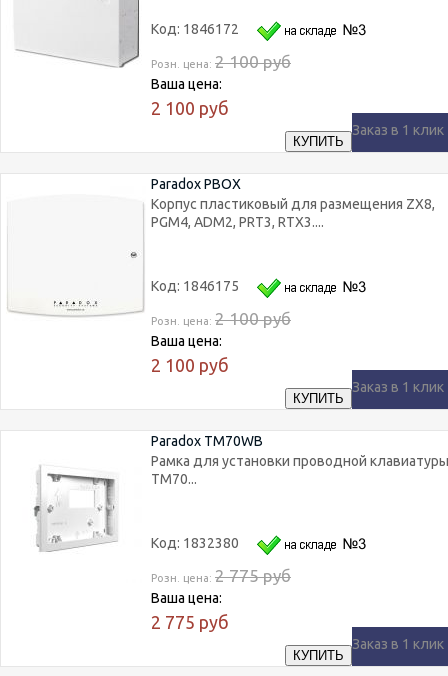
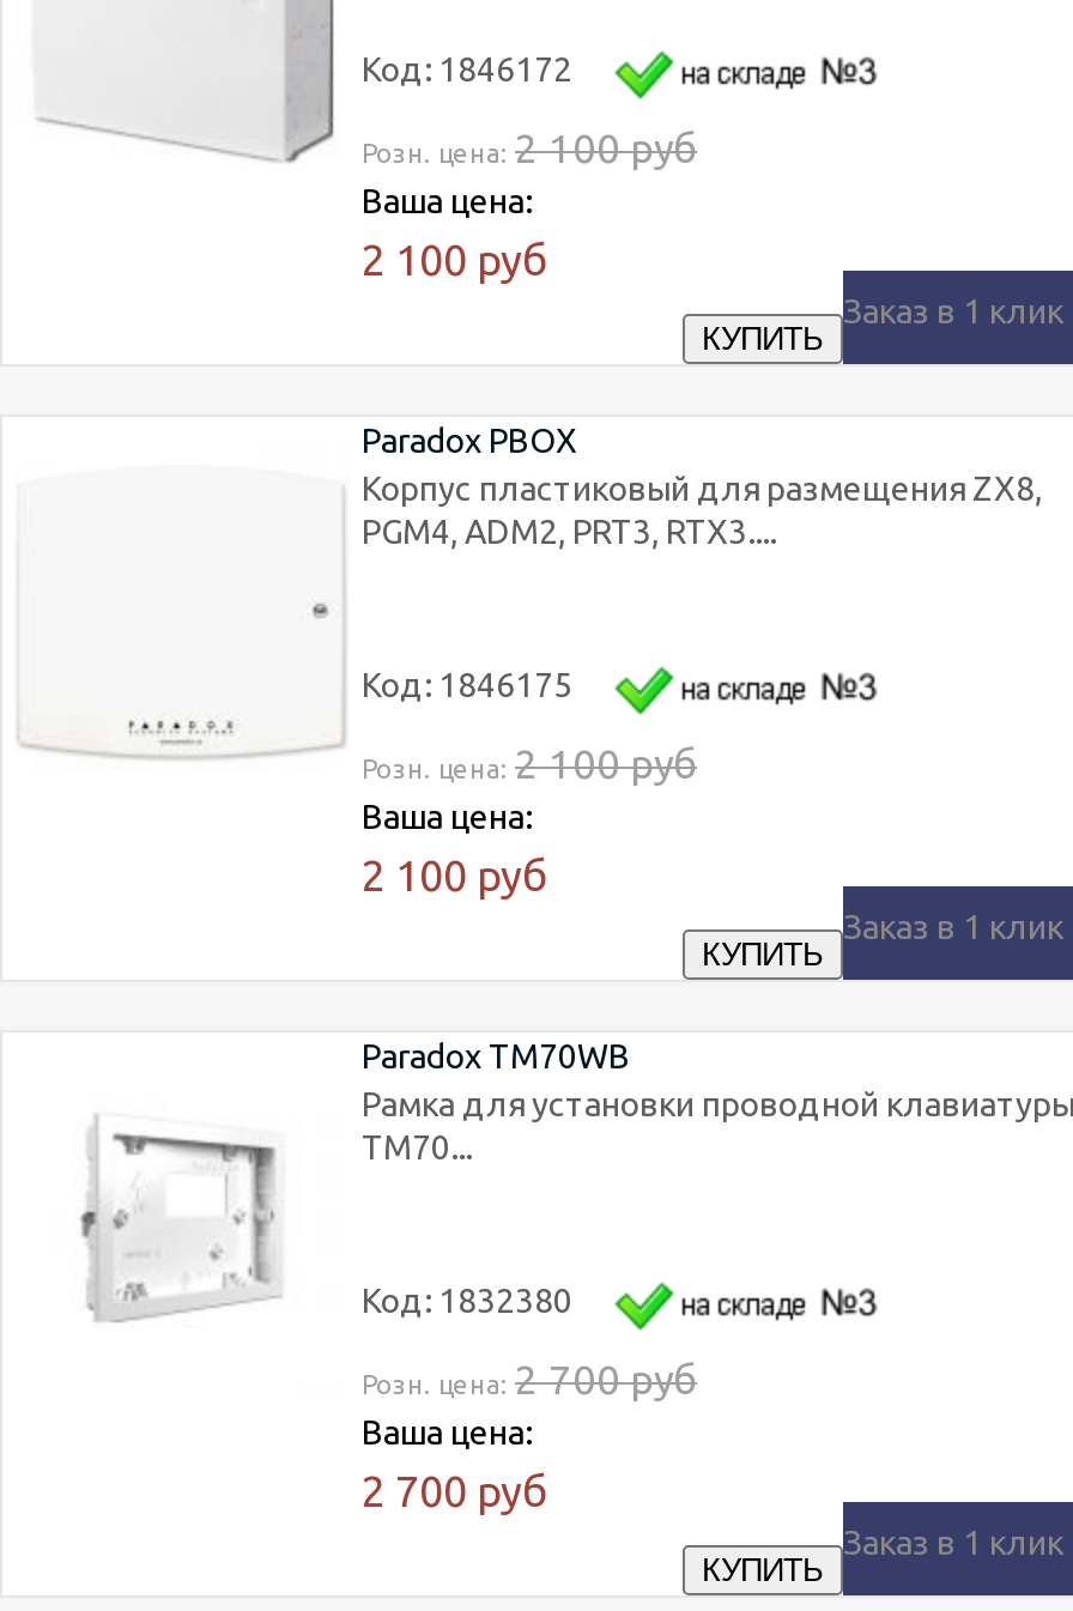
[151,566,291,585] Розн. цена: 2 775руб -> [362,1356,697,1401] Розн. цена: 2 700руб
[151,612,229,632] 2 775 руб -> [362,1466,548,1514] 2 700 руб

